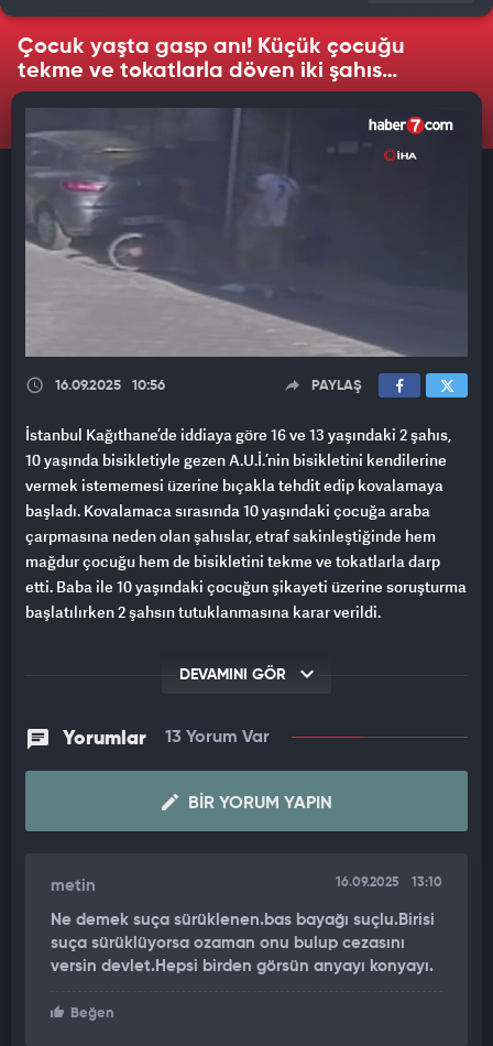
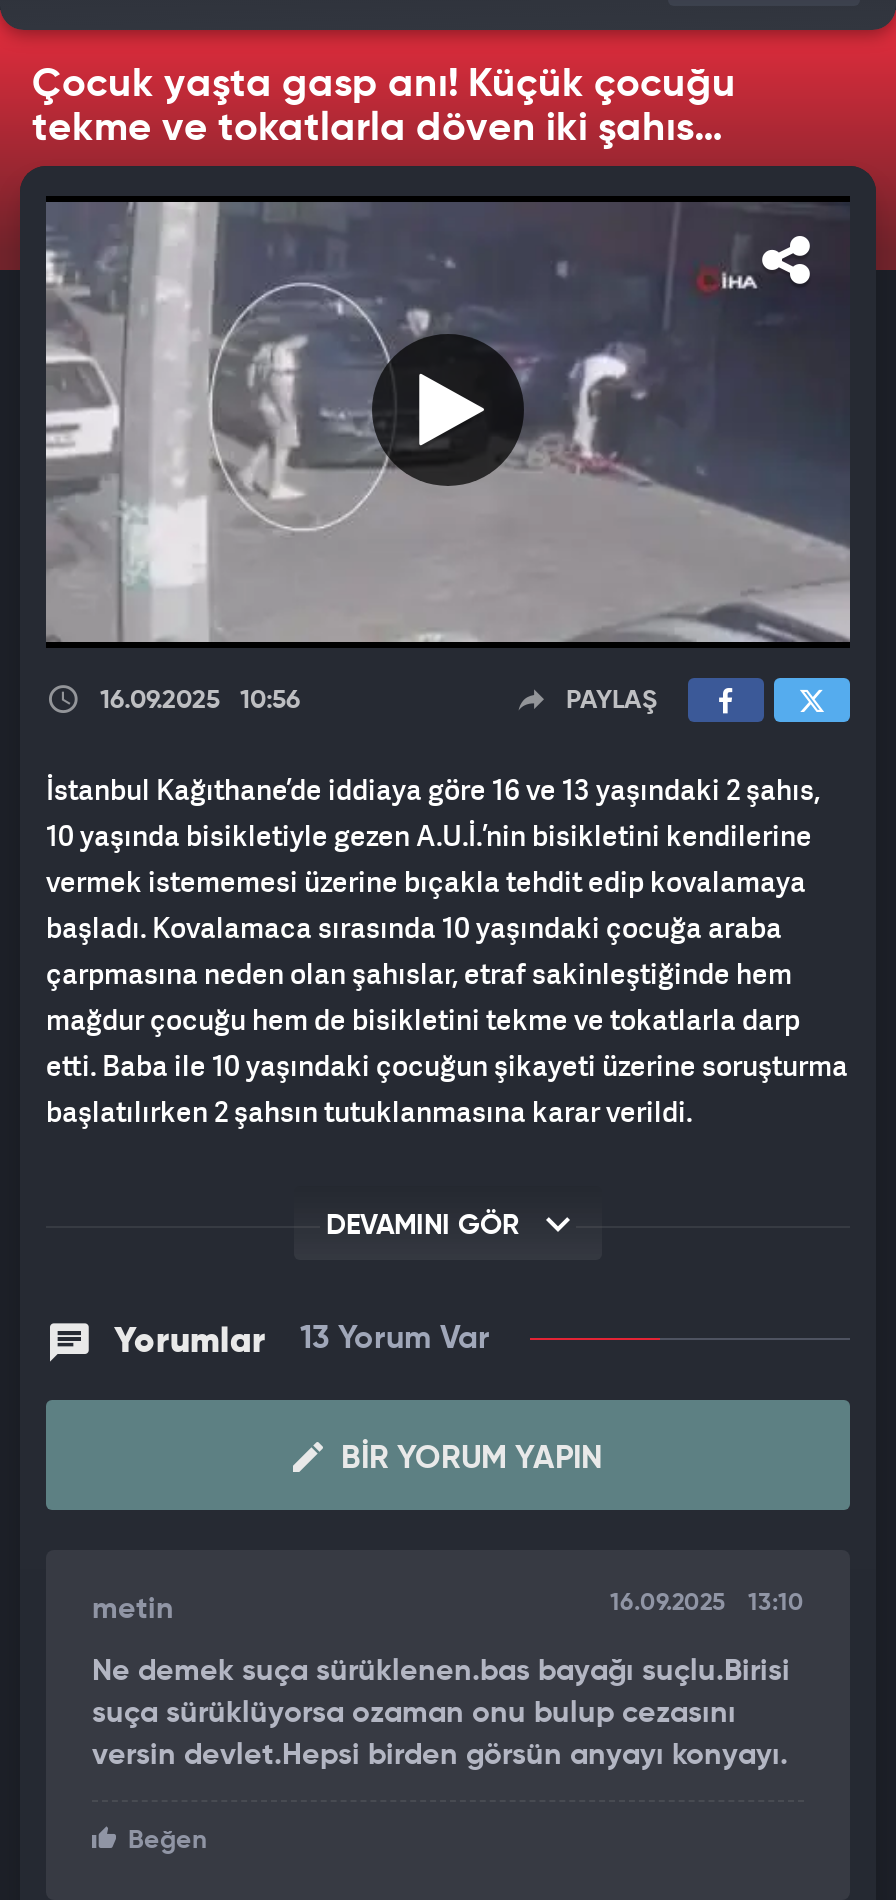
[24,108,468,358] [image] -> [44,196,850,648] [image]

